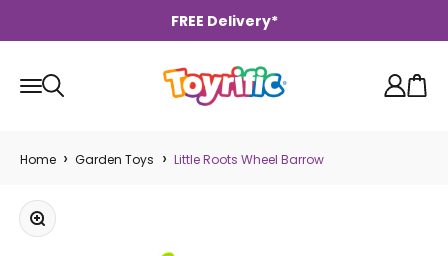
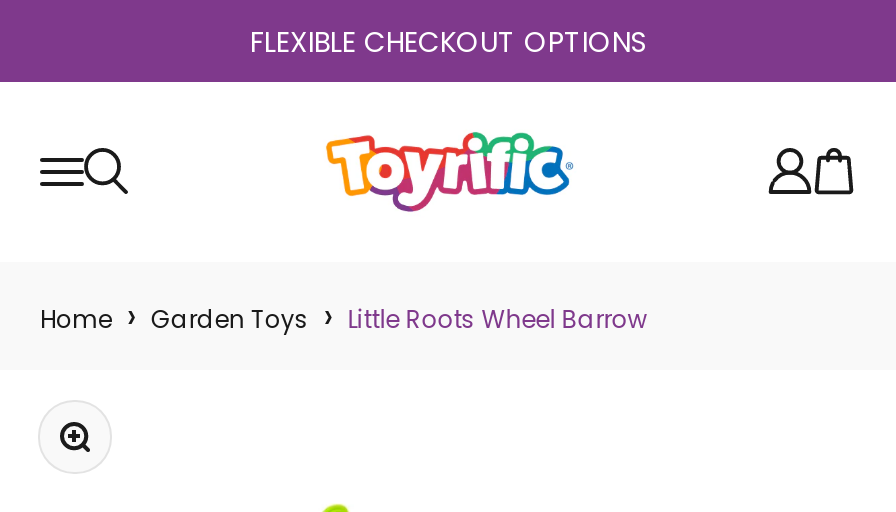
[170,11,277,31] FREE Delivery* -> [250,22,646,62] FLEXIBLE CHECKOUT OPTIONS

